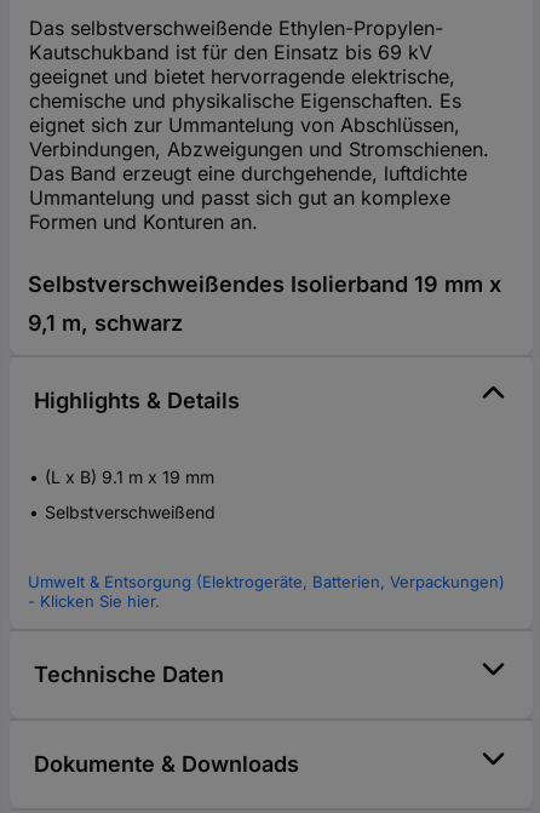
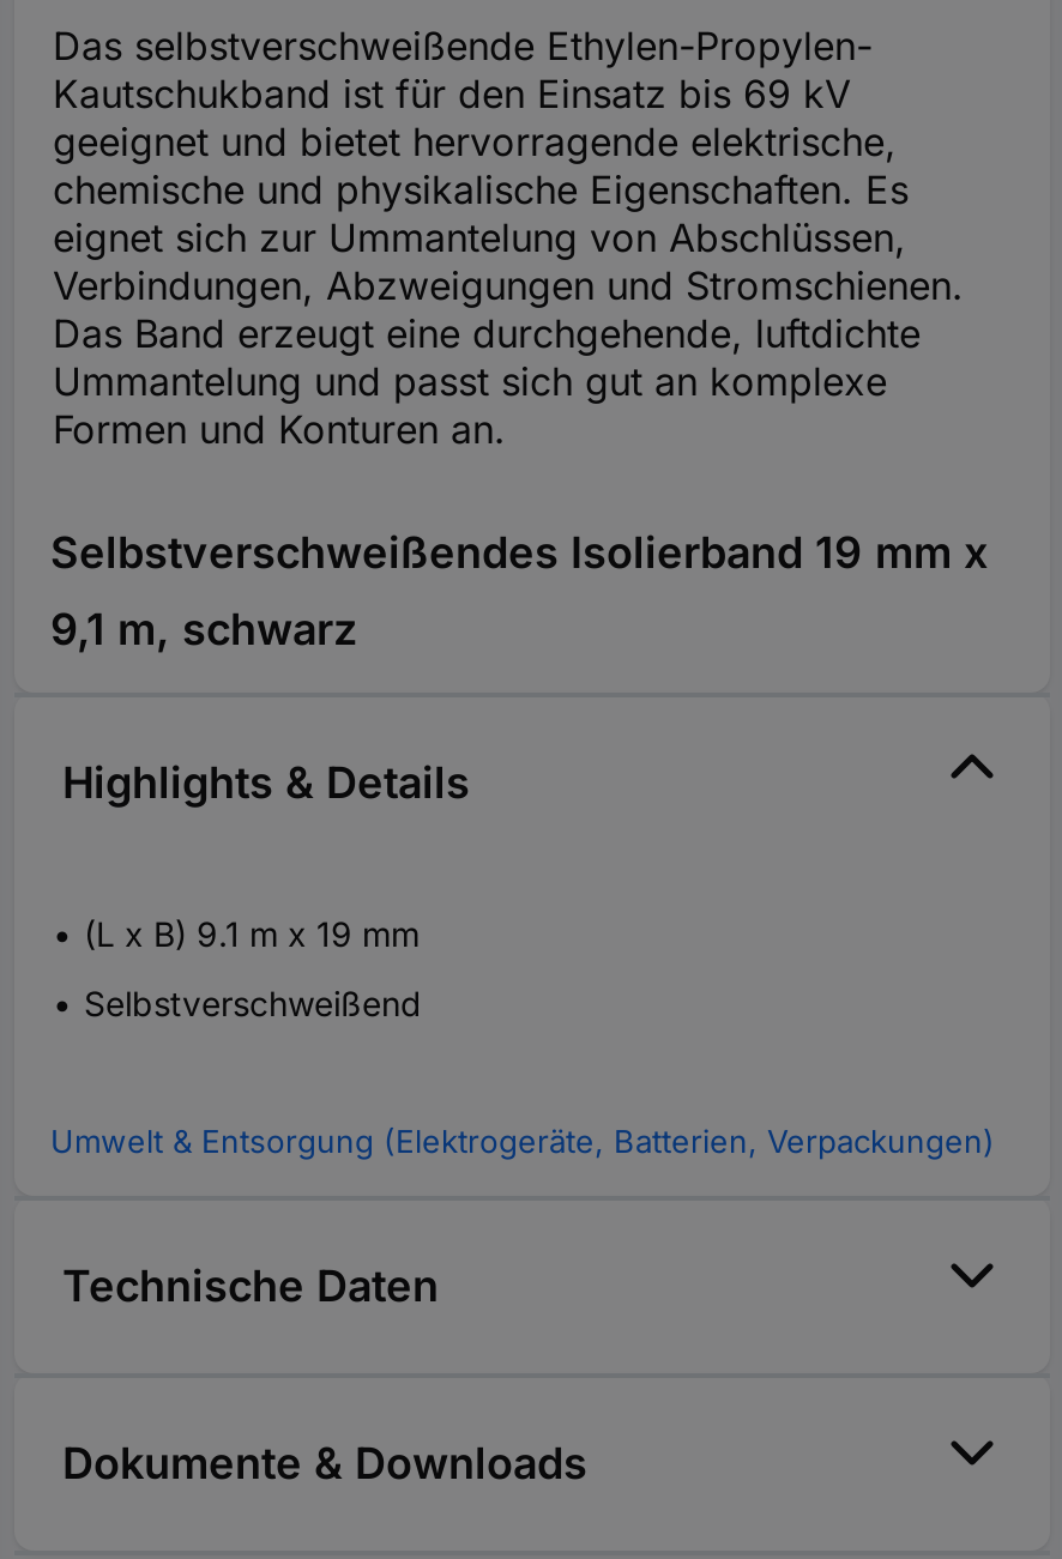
[28,591,160,610] - Klicken Sie hier. -> none

